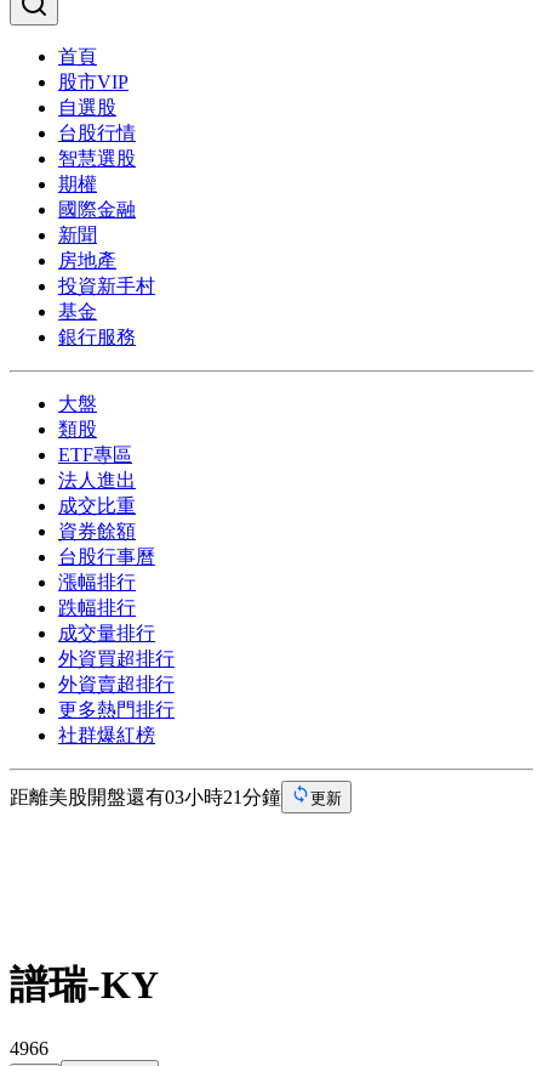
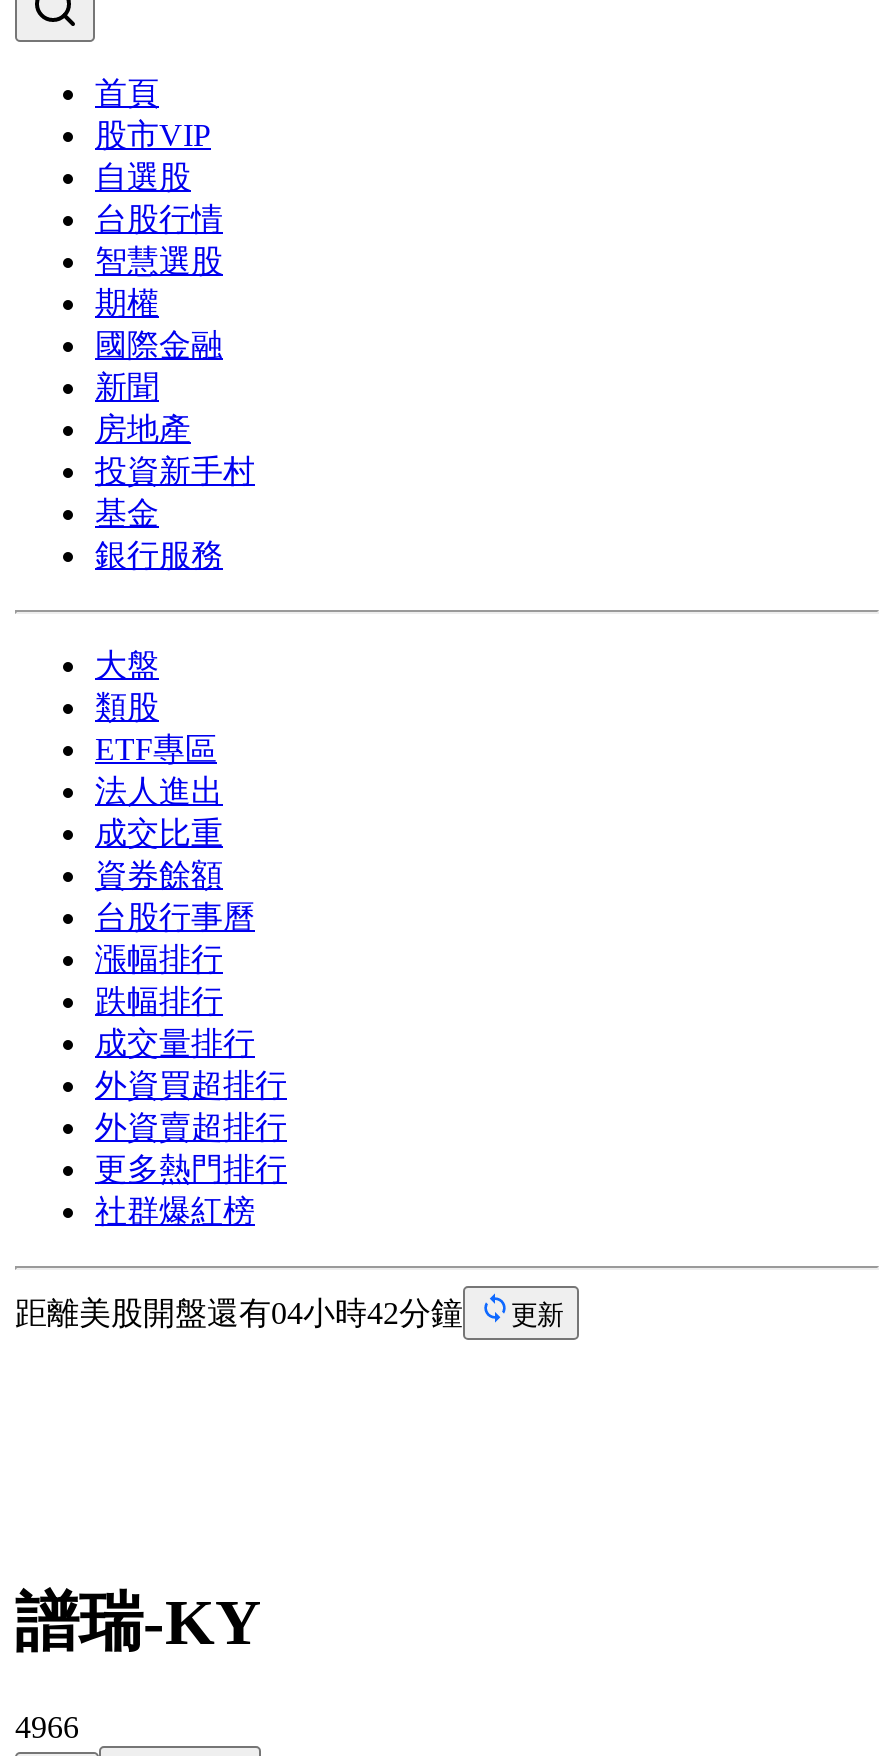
[10,787,281,807] 距離美股開盤還有03小時21分鐘 -> [15,1296,463,1330] 距離美股開盤還有04小時42分鐘

